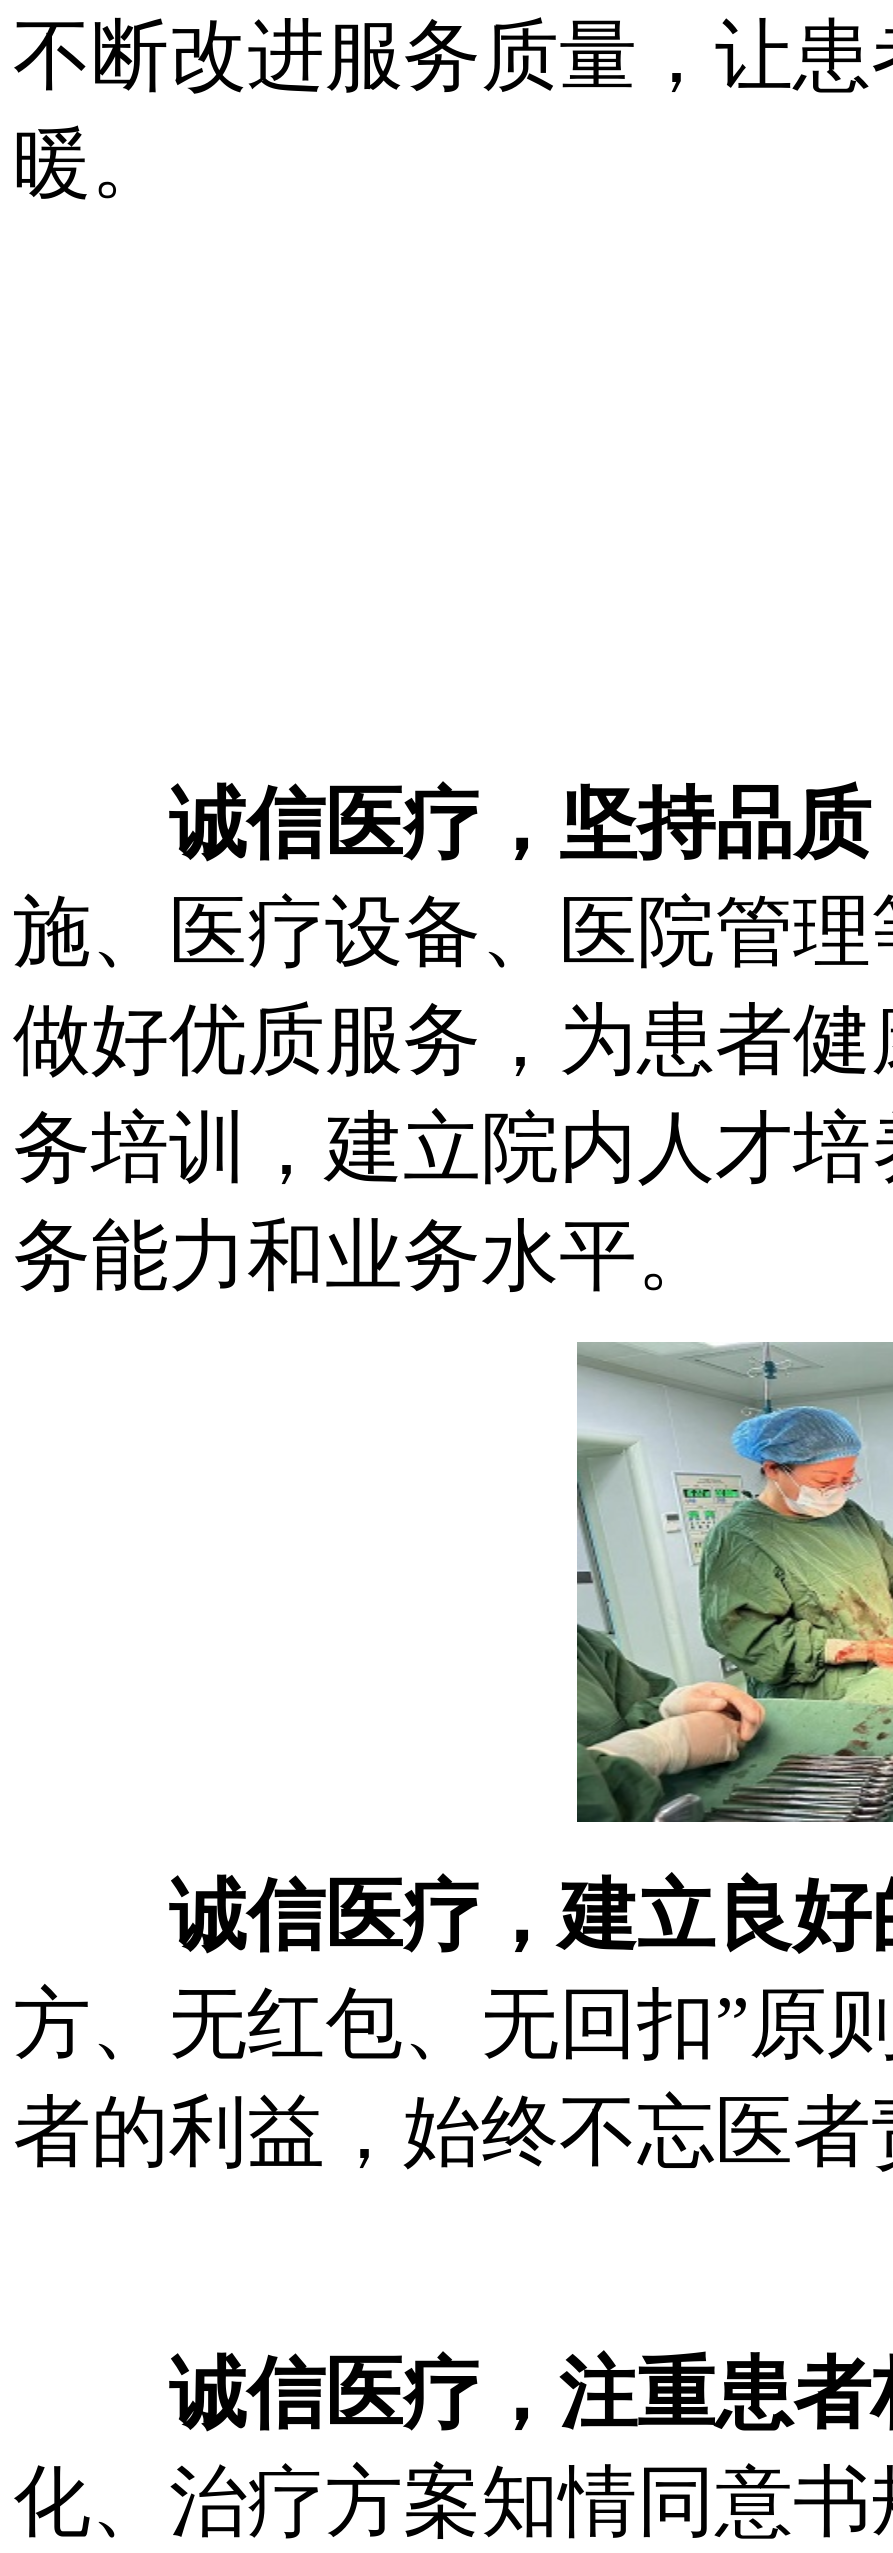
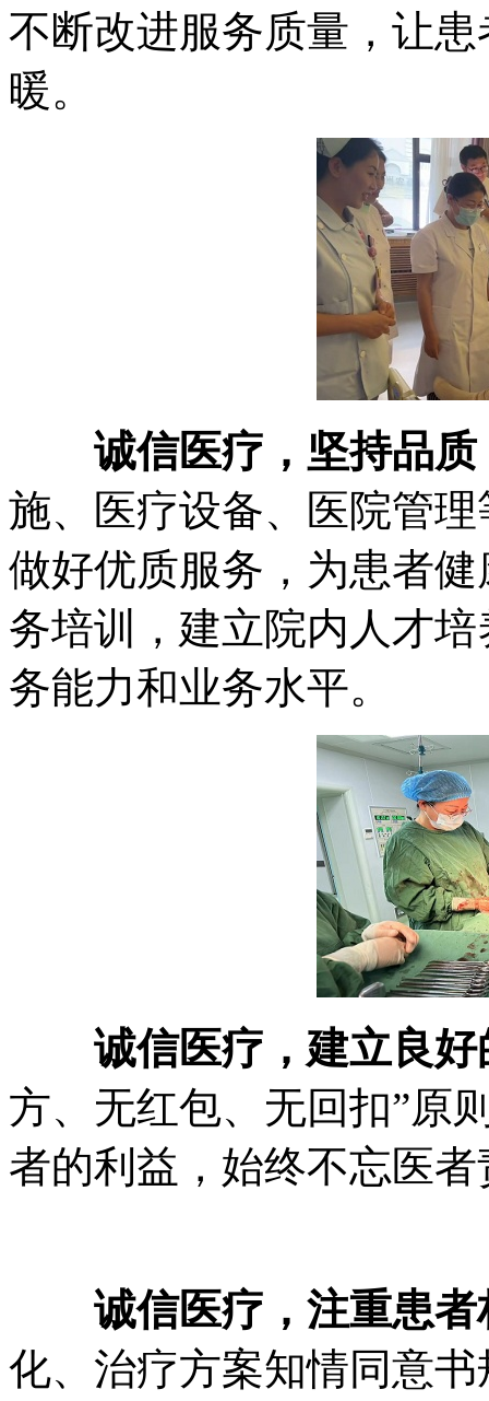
none -> [315,137,486,401] [image]

